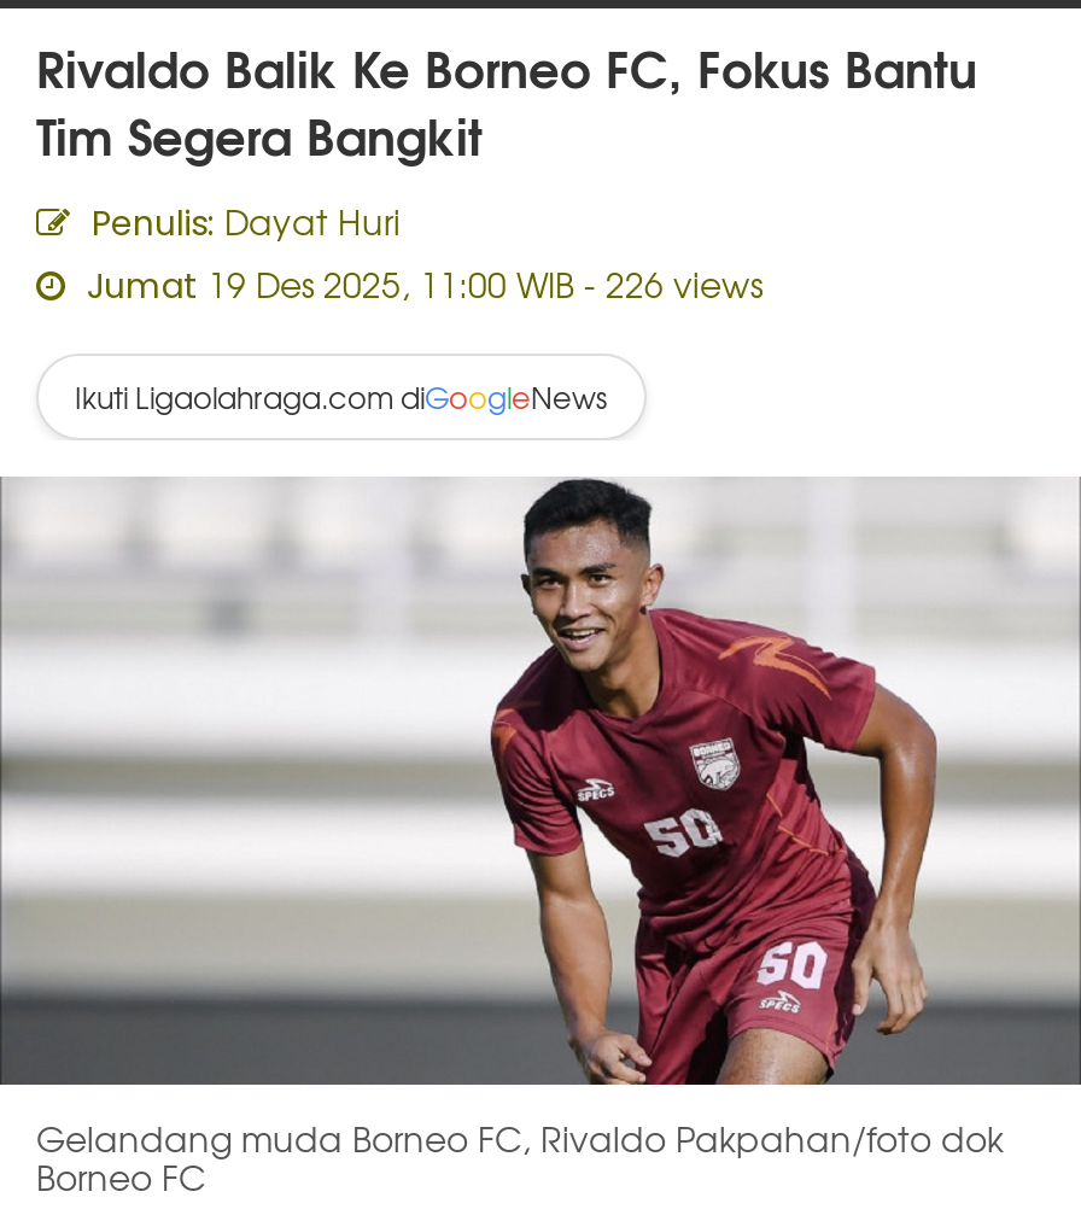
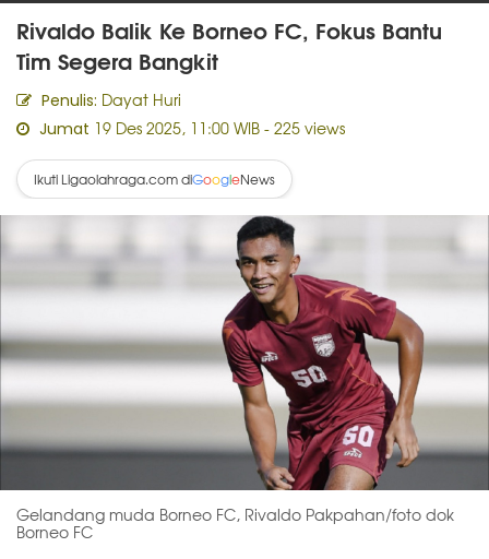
[77,259,762,308] Jumat 19 Des 2025, 11:00 WIB - 226 views -> [35,117,345,139] Jumat 19 Des 2025, 11:00 WIB - 225 views

